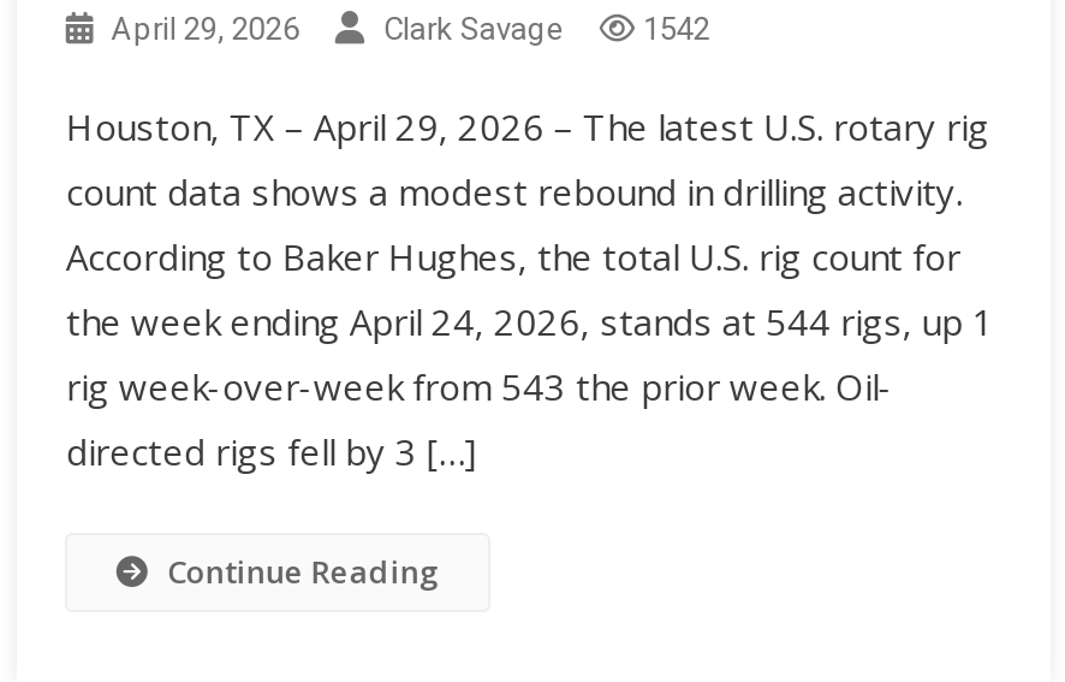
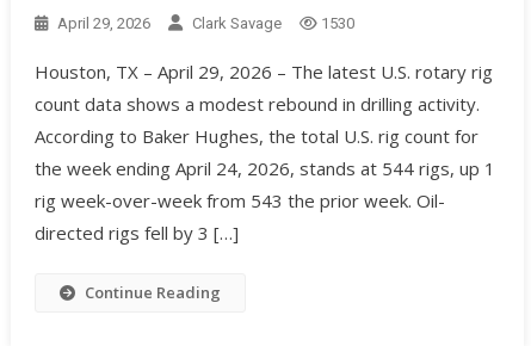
[643,12,710,48] 1542 -> [321,14,355,32] 1530

